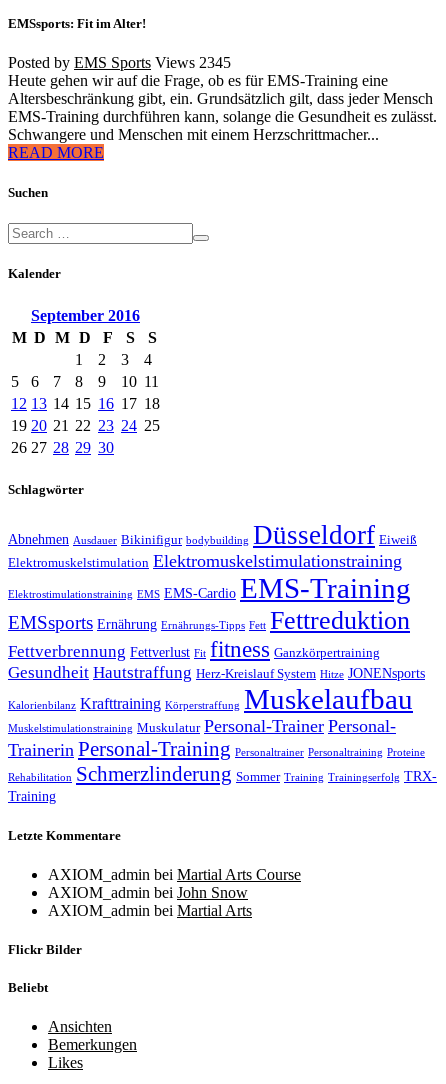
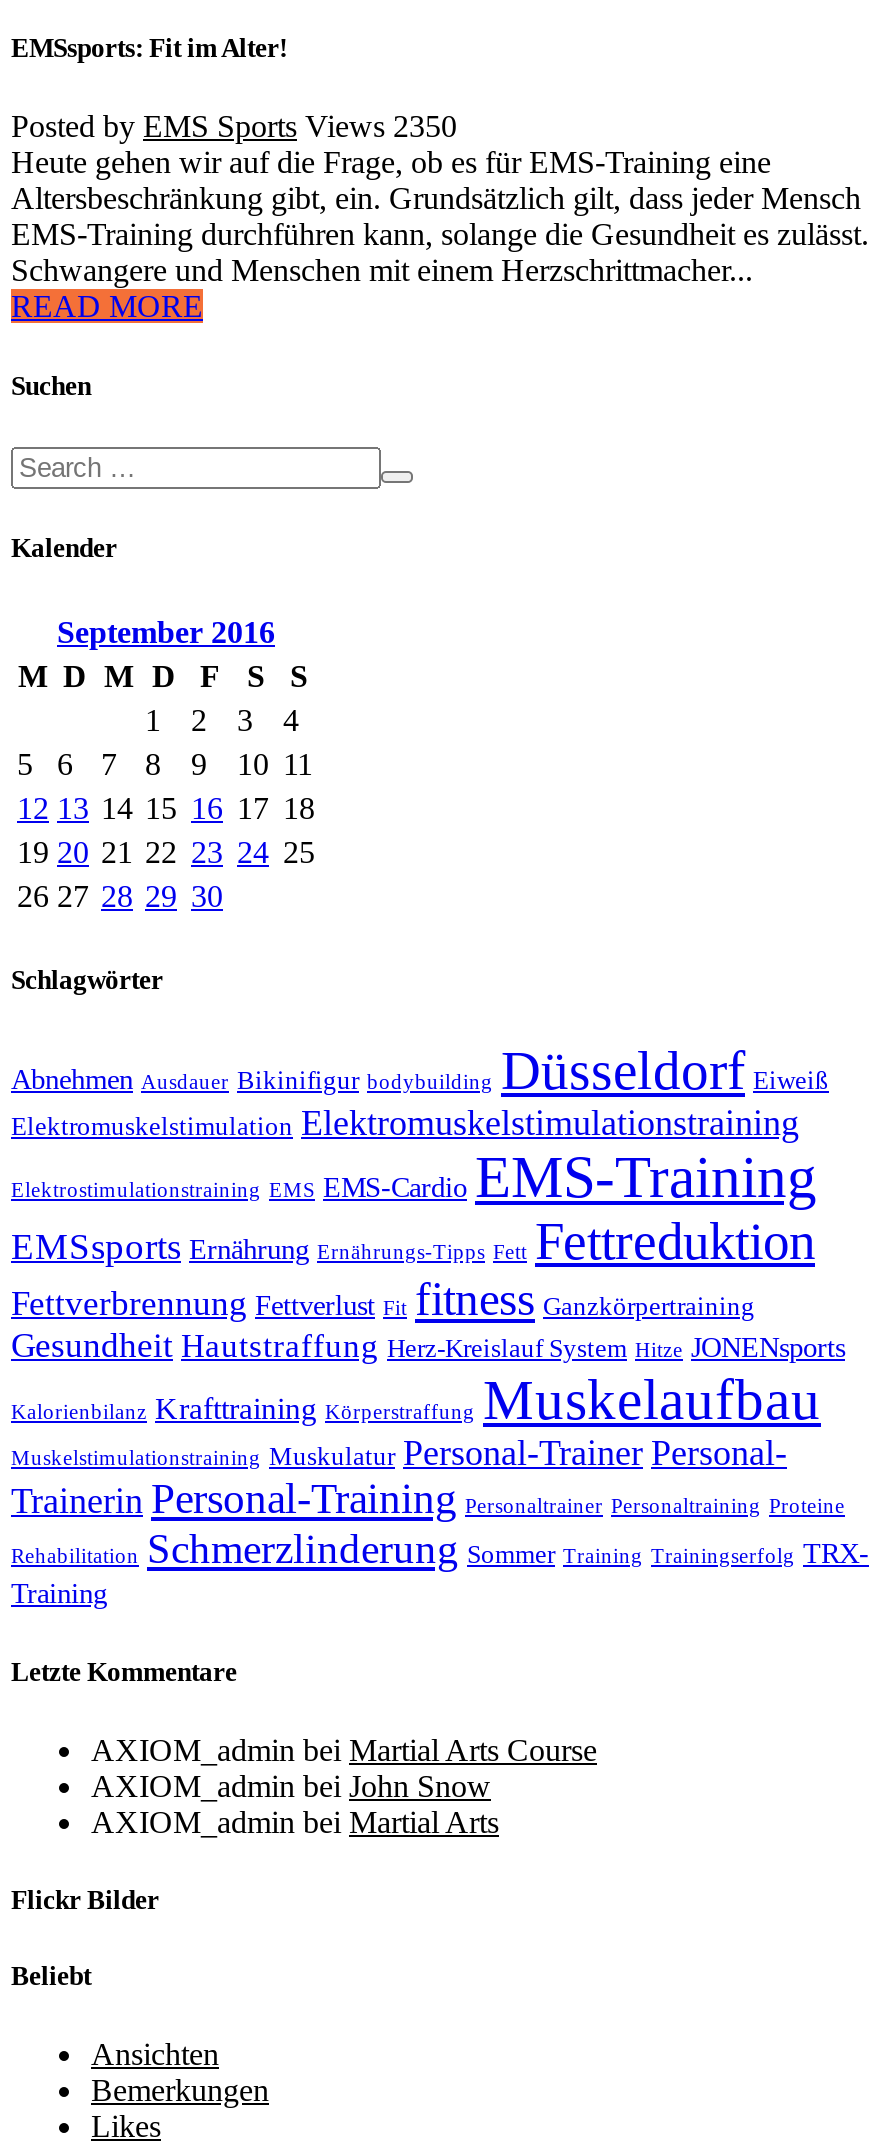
[8,54,231,71] Posted by EMS Sports Views 2345 -> [11,110,457,144] Posted by EMS Sports Views 2350

